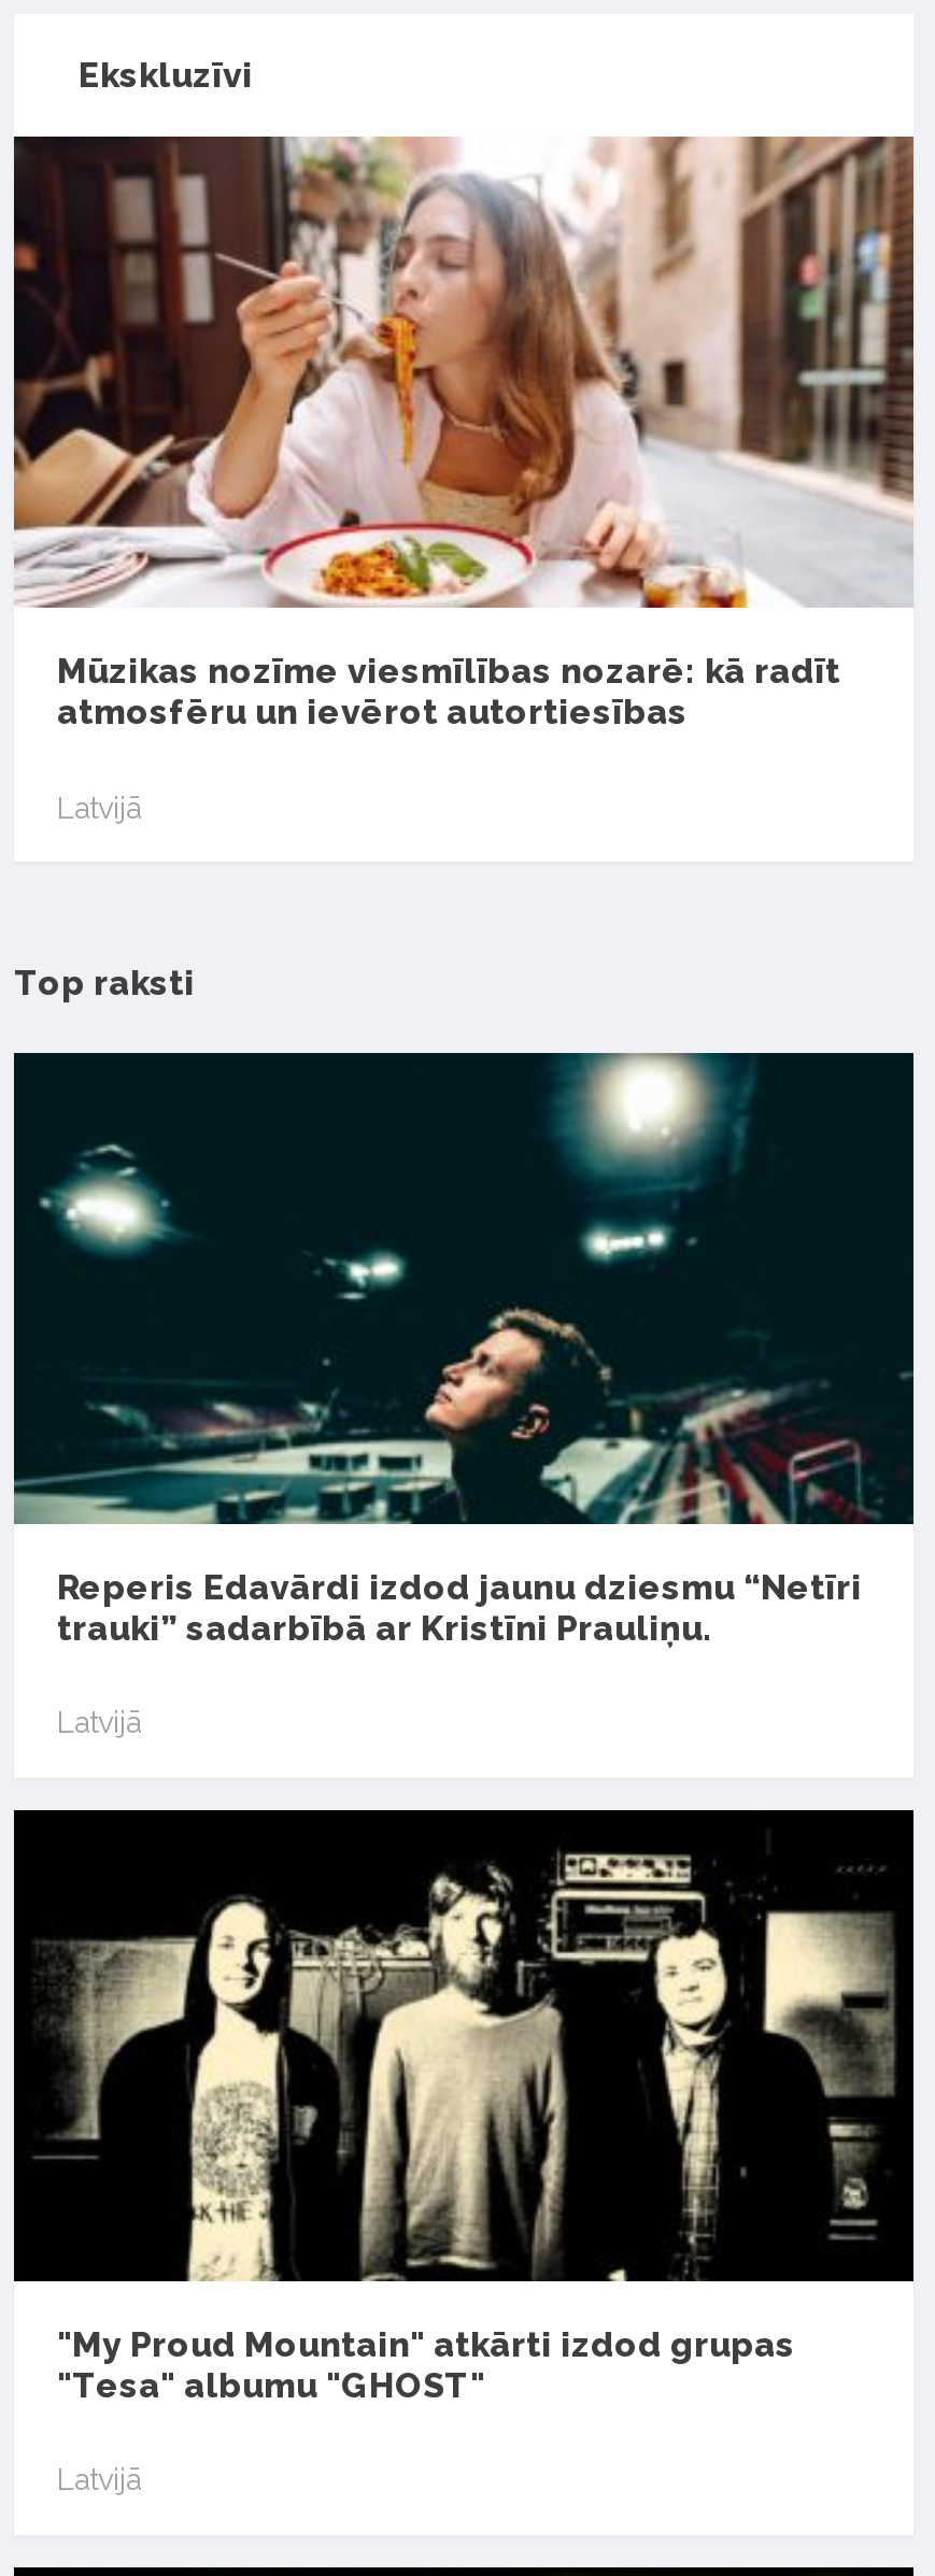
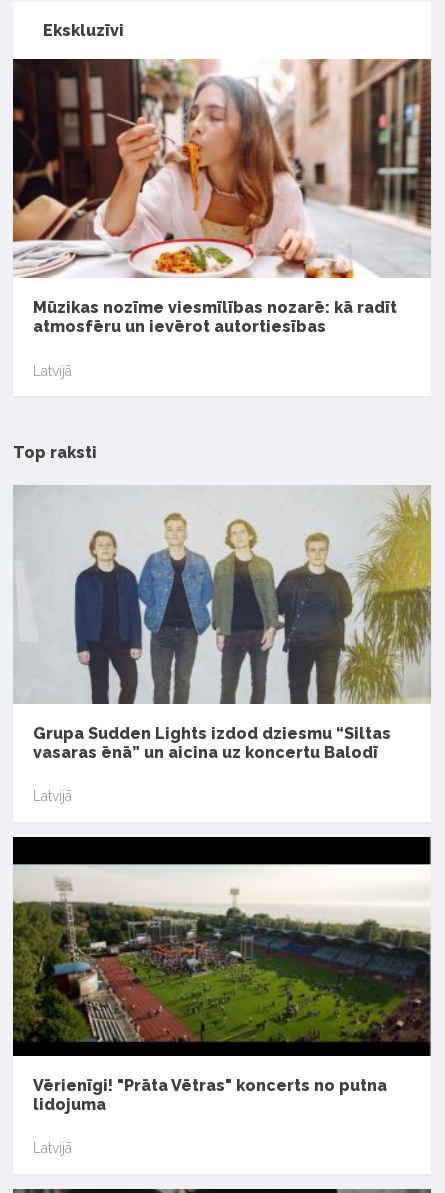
[12,1051,916,1649] [image] | Reperis Edavārdi izdod jaunu dziesmu “Netīri | trauki” sadarbībā ar Kristīni Prauliņu. -> [13,485,432,762] [image] | Grupa Sudden Lights izdod dziesmu “Siltas | vasaras ēnā” un aicina uz koncertu Balodī
[12,1851,916,2405] [image] | "My Proud Mountain" atkārti izdod grupas | "Tesa" albumu "GHOST" -> [12,839,432,1114] [image] | Vērienīgi! "Prāta Vētras" koncerts no putna | lidojuma

